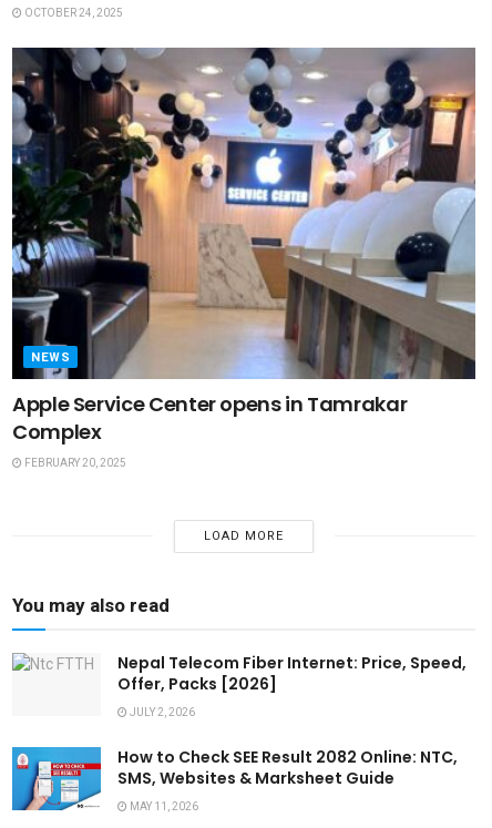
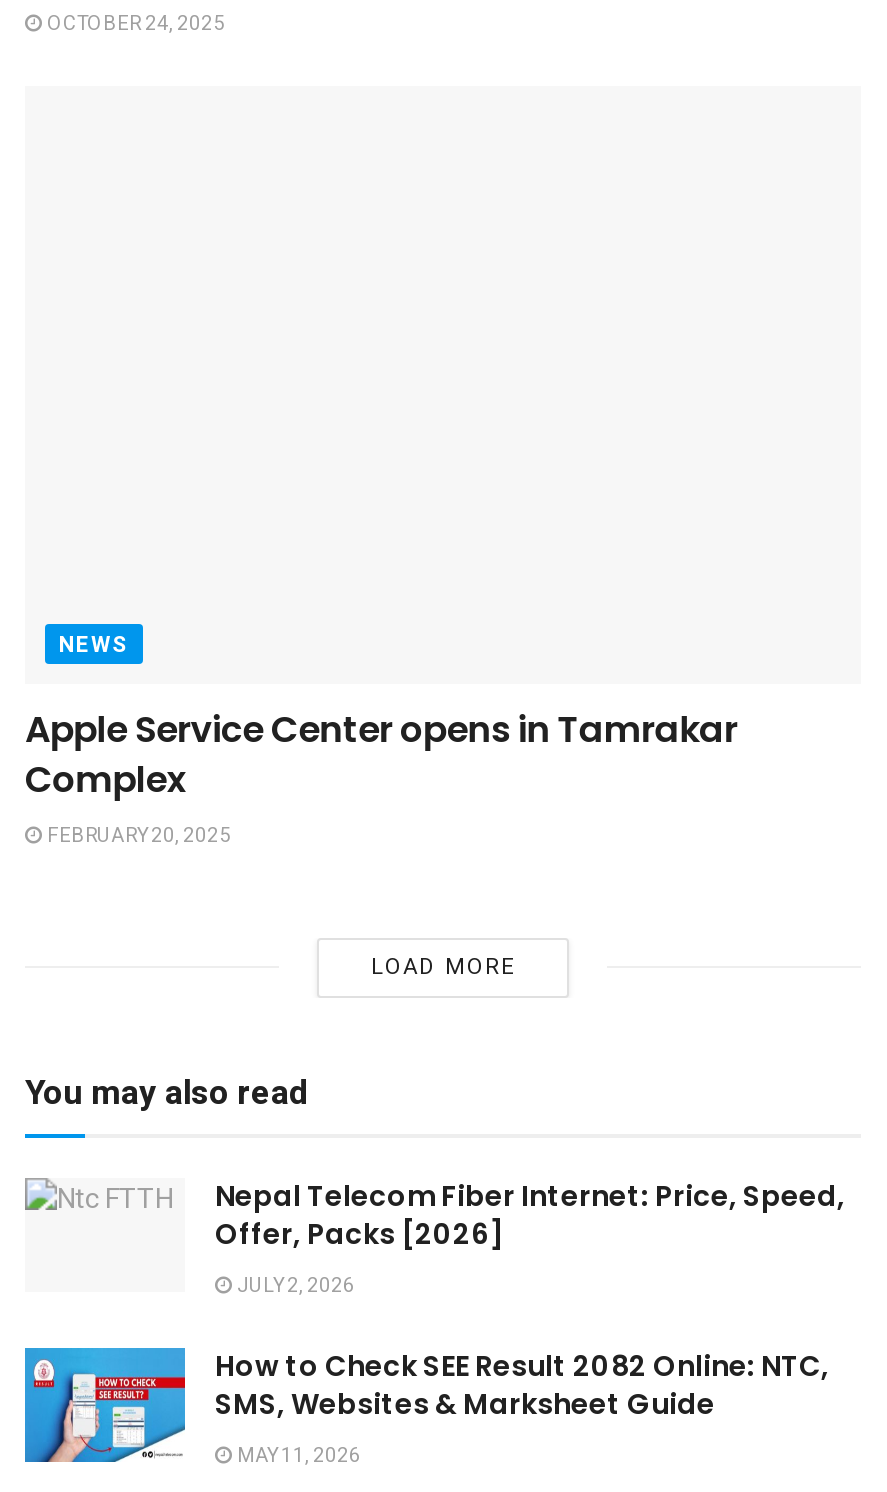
[11,47,476,380] [image] -> none

